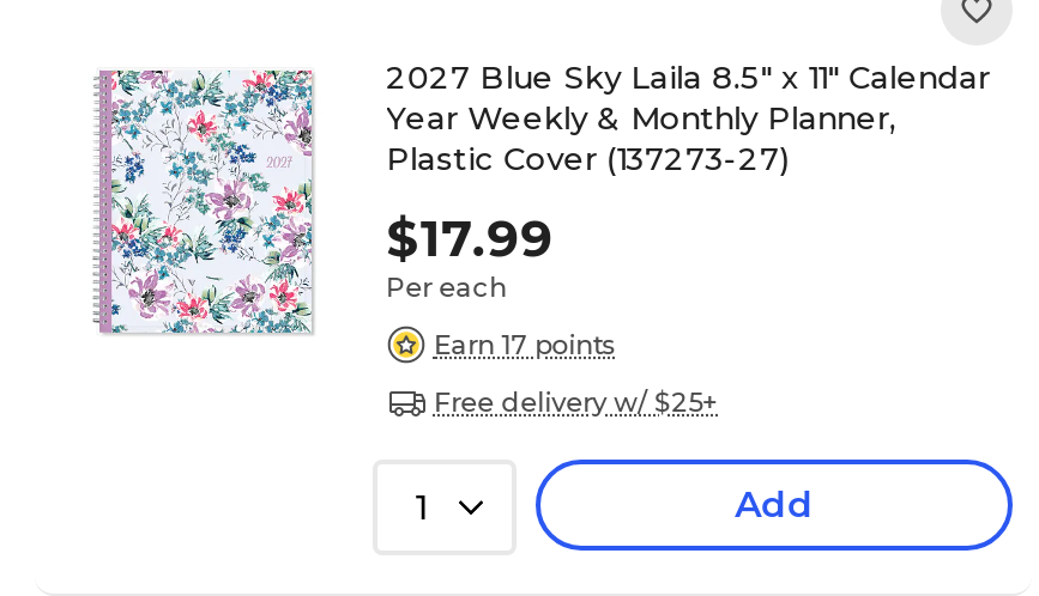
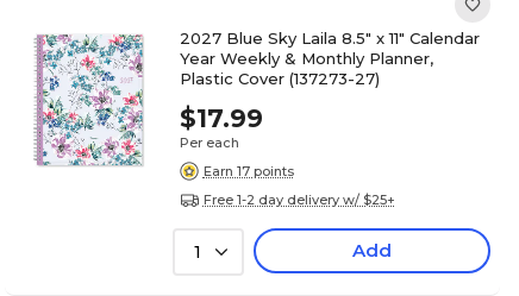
[434,384,720,418] Free delivery w/ $25+ -> [203,191,395,207] Free 1-2 day delivery w/ $25+

